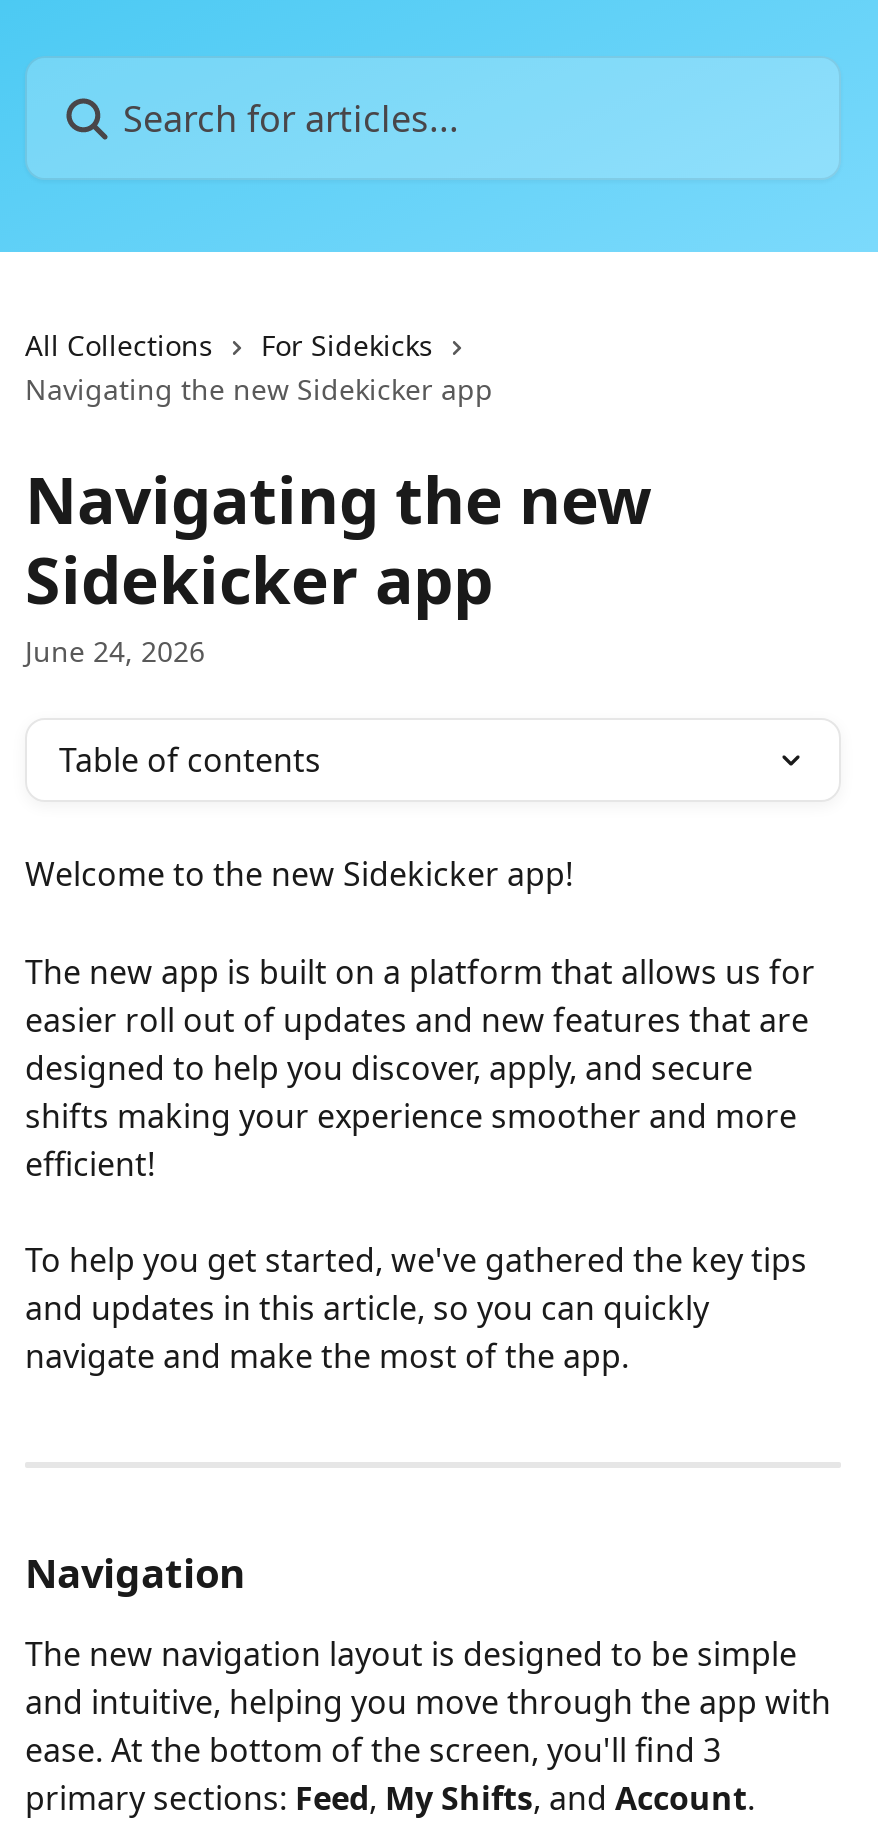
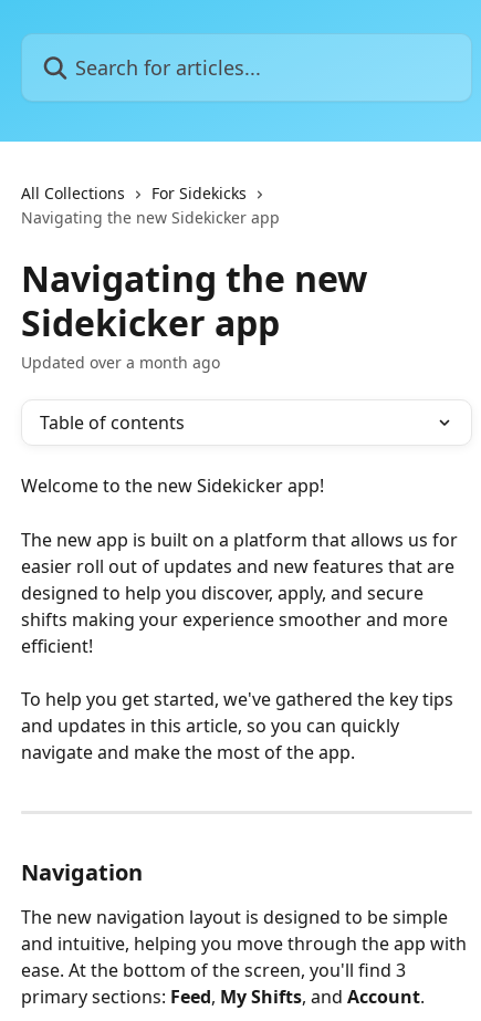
[25,632,205,670] June 24, 2026 -> [21,352,220,373] Updated over a month ago

